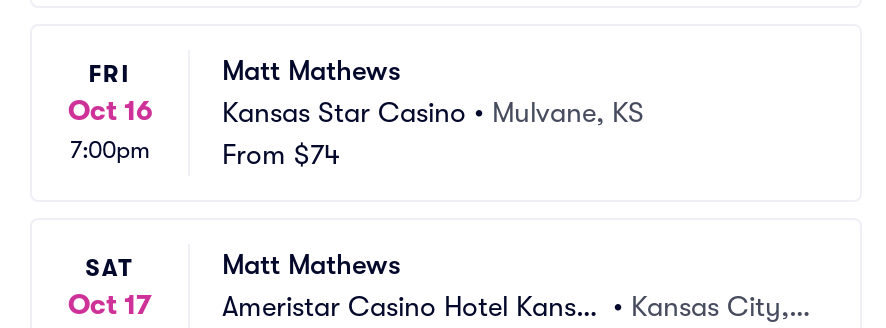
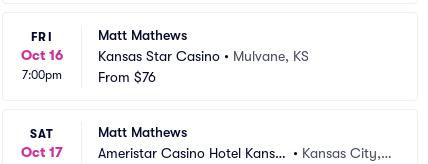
[222,138,340,170] From $74 -> [98,69,156,85] From $76

